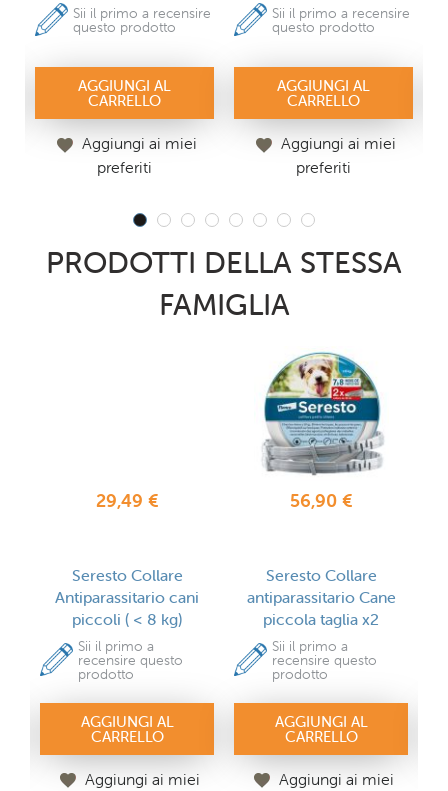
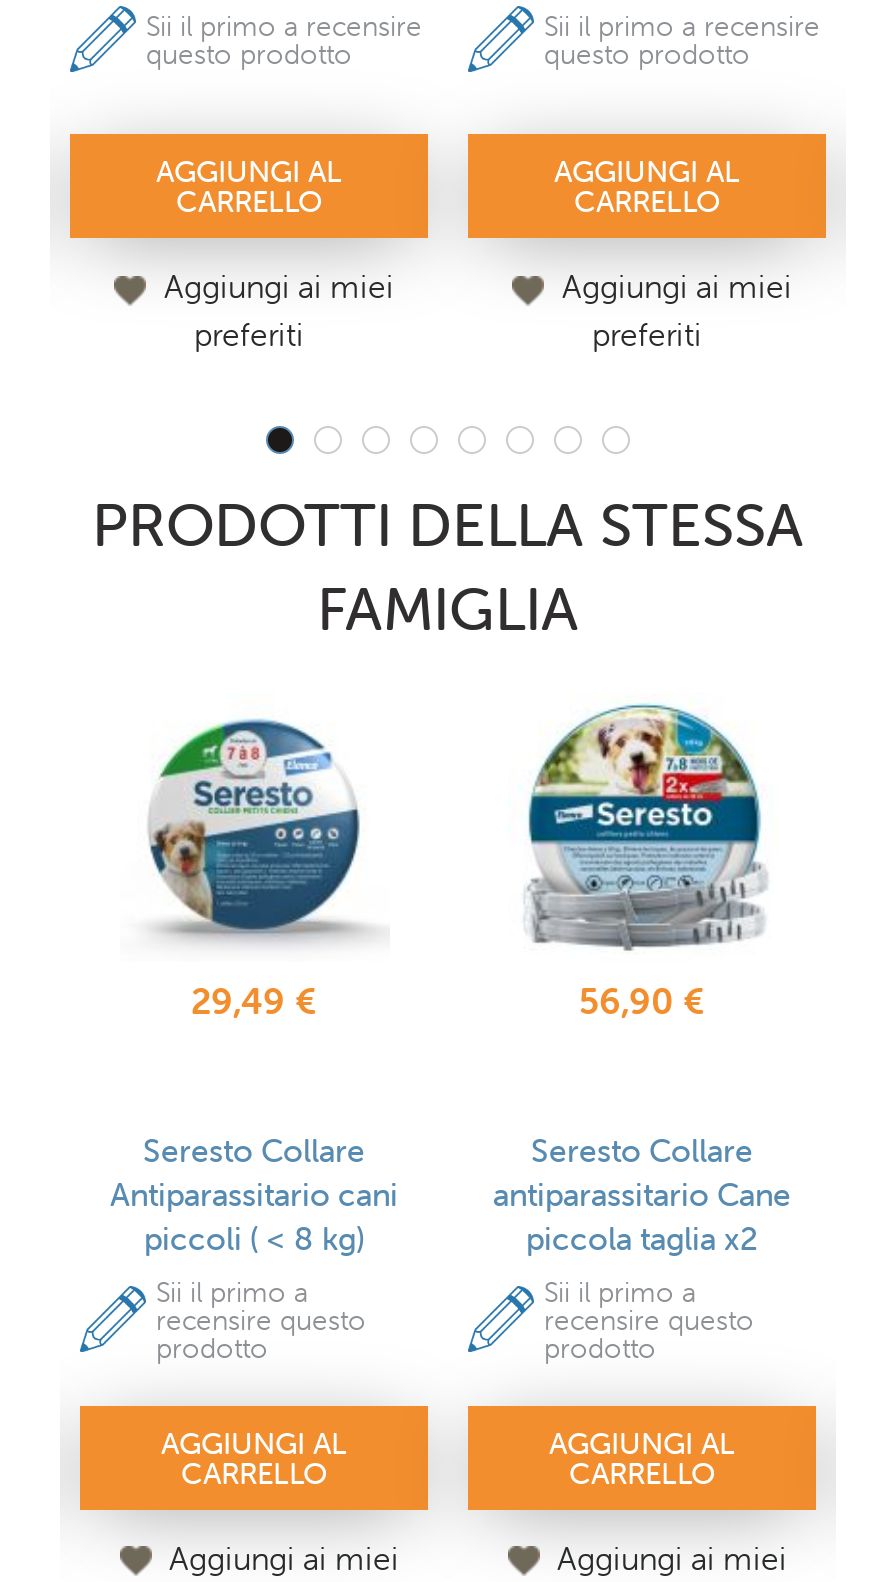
none -> [148,718,374,946] [image]

